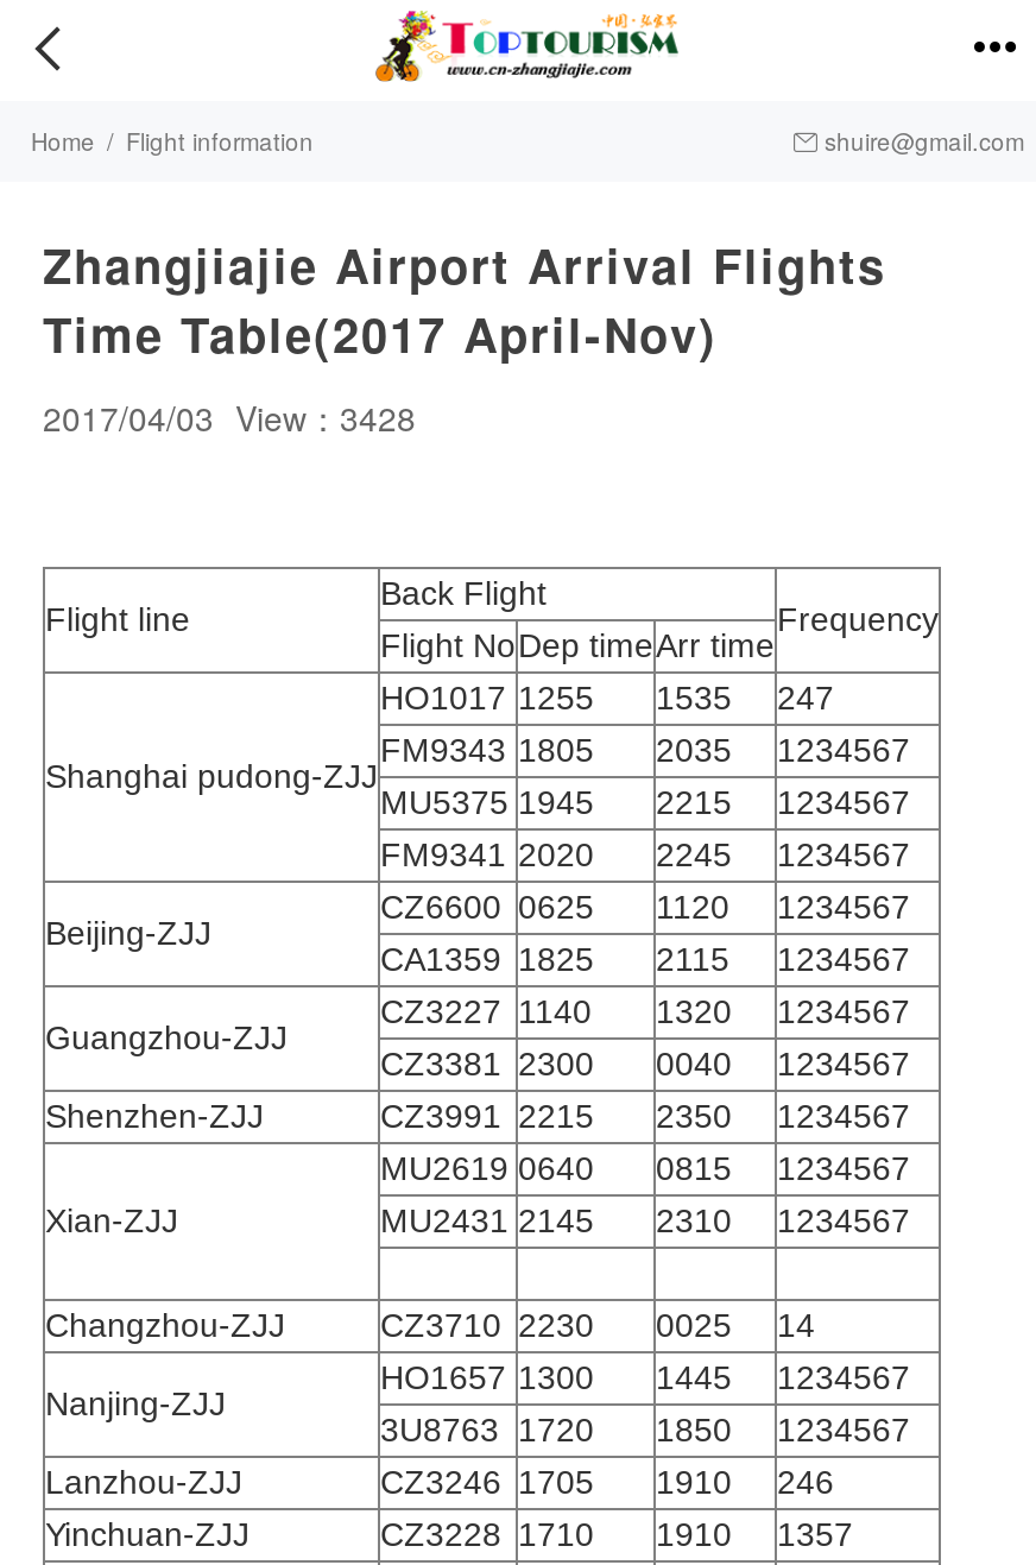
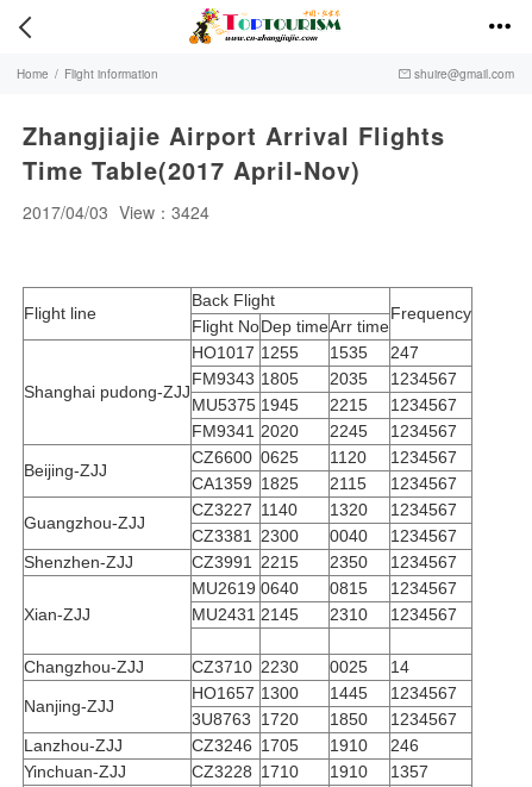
[43,393,416,441] 2017/04/03 View：3428 -> [23,200,209,224] 2017/04/03 View：3424

